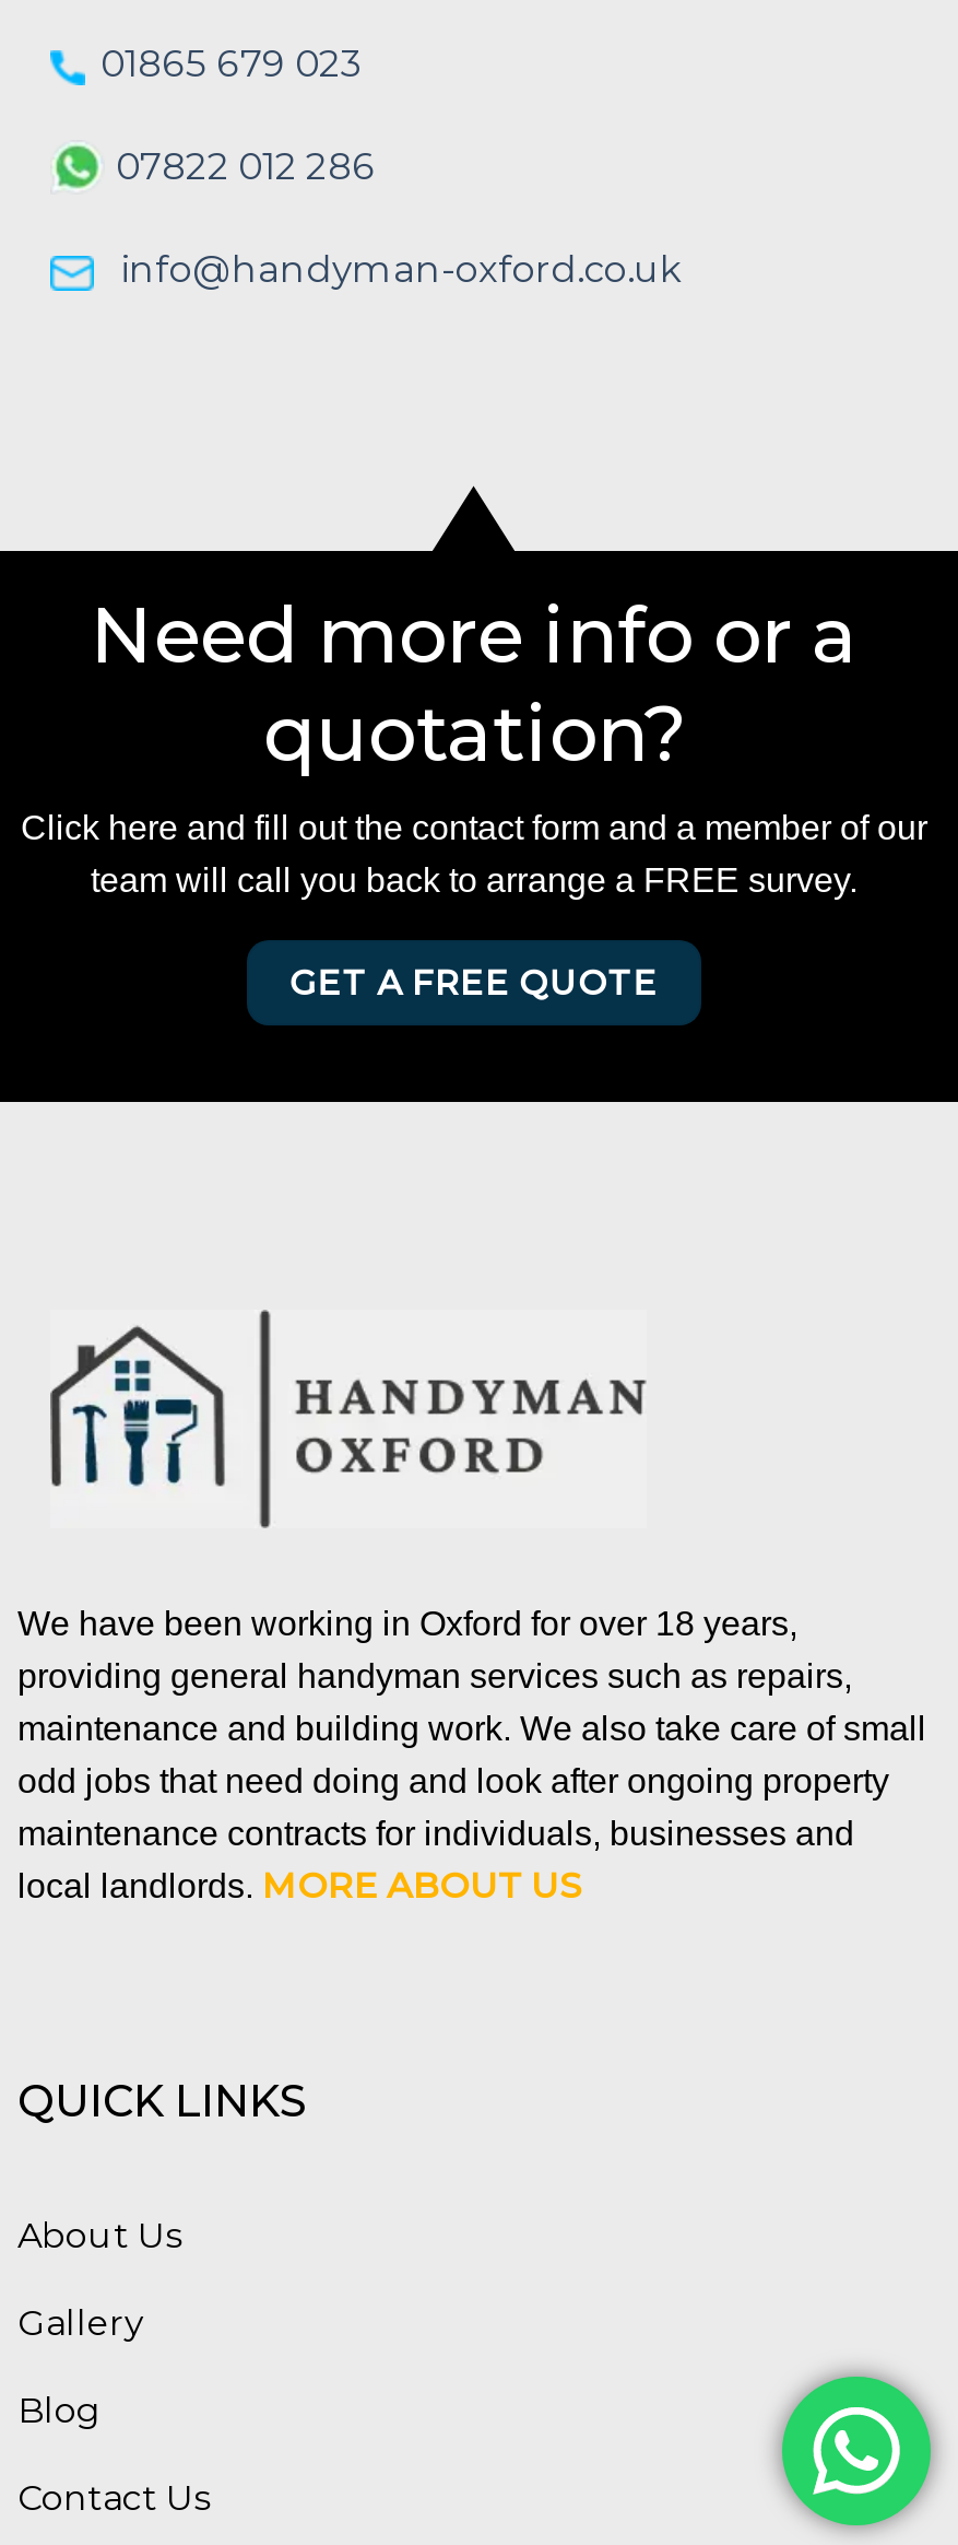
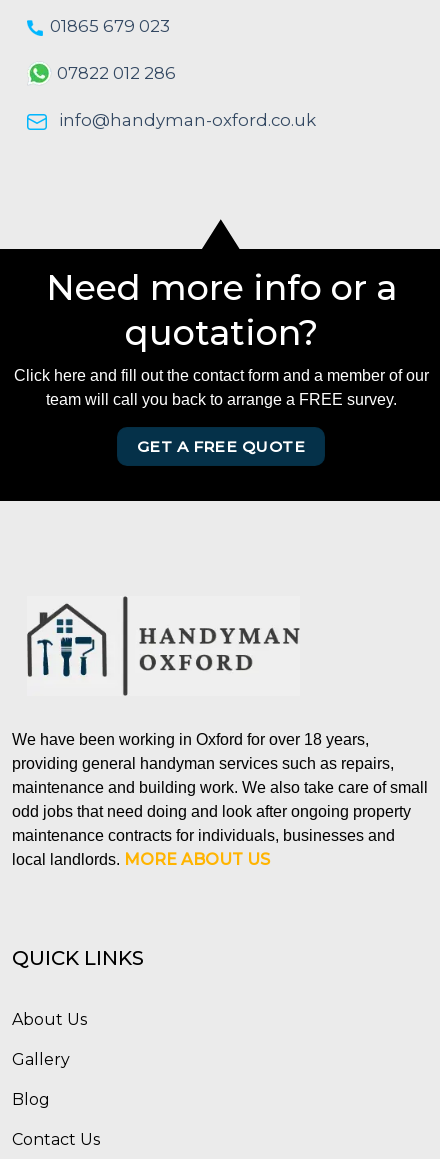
[776,2368,937,2534] [image] -> none

